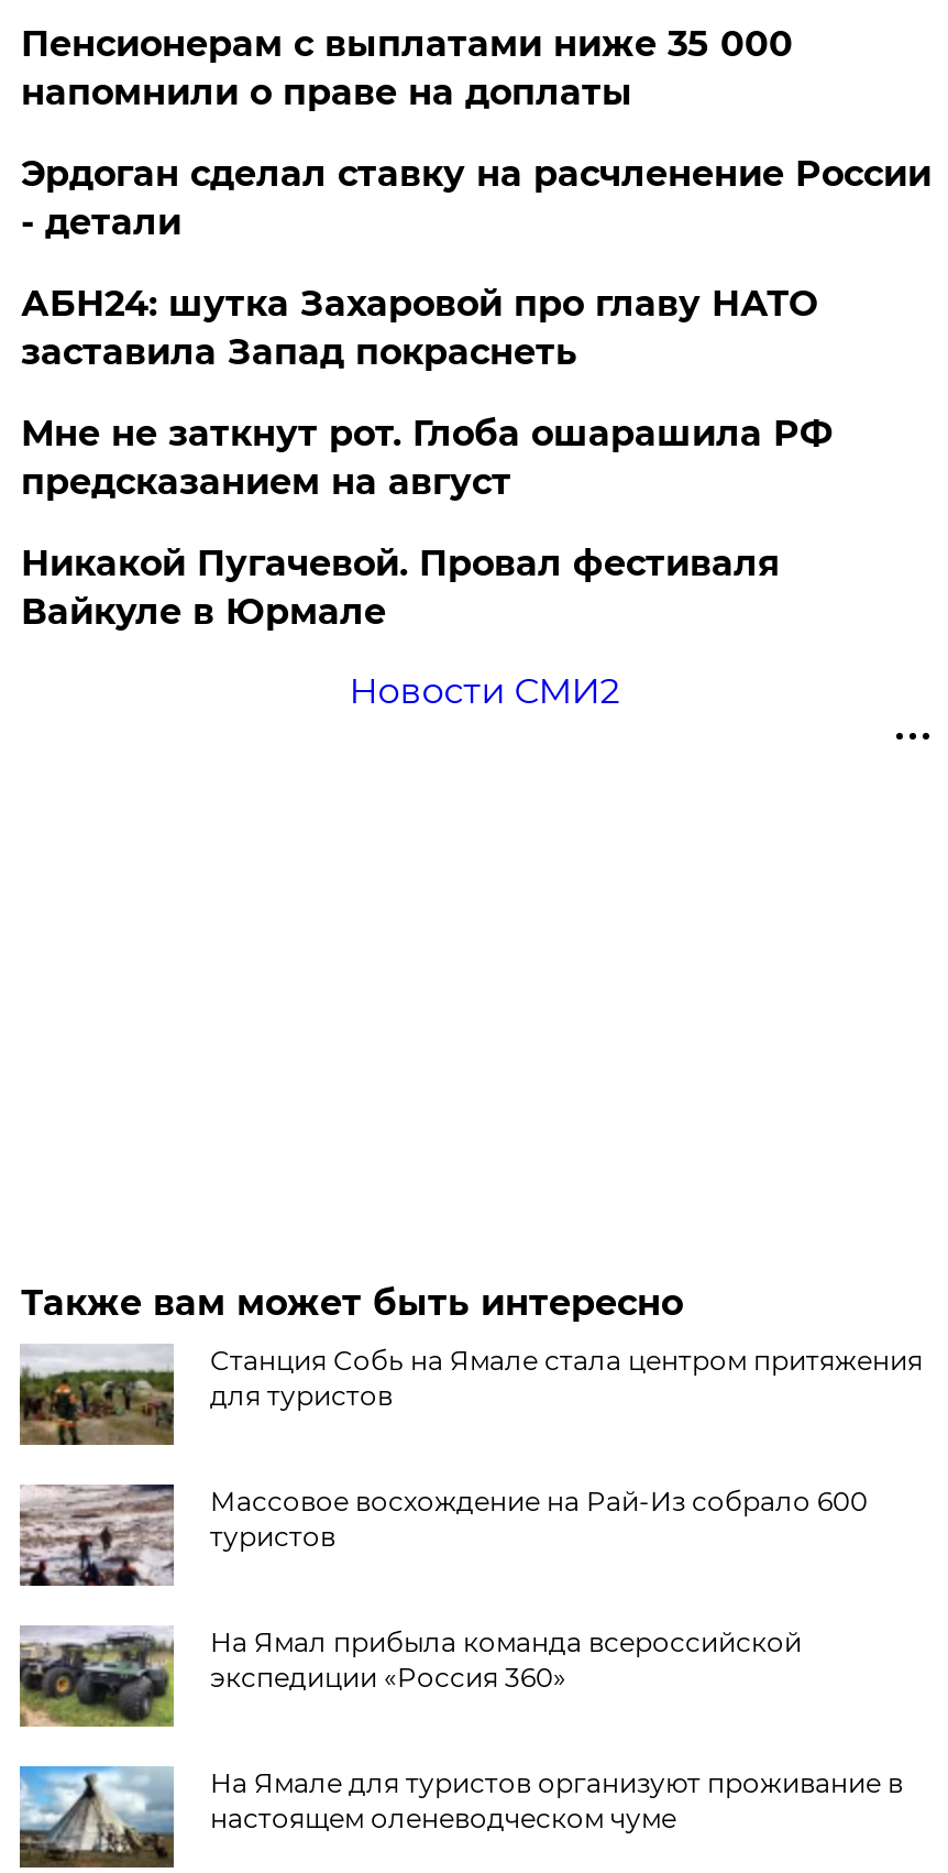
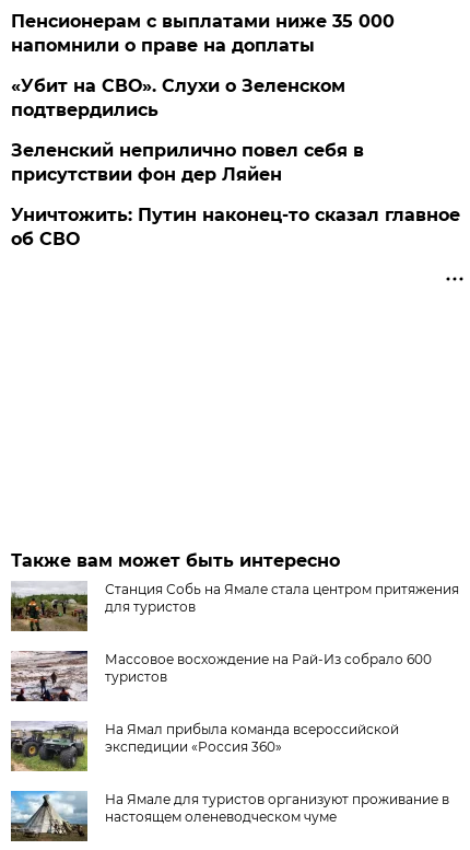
[21,153,931,712] Эрдоган сделал ставку на расчленение России | - детали | АБН24: шутка Захаровой про главу НАТО | заставила Запад покраснеть | Мне не заткнут рот. Глоба ошарашила РФ | предсказанием на август | Никакой Пугачевой. Провал фестиваля | Вайкуле в Юрмале | Новости СМИ2 -> [11,75,461,249] «Убит на СВО». Слухи о Зеленском | подтвердились | Зеленский неприлично повел cебя в | присутствии фон дер Ляйен | Уничтожить: Путин наконец-то сказал главное | об СВО

